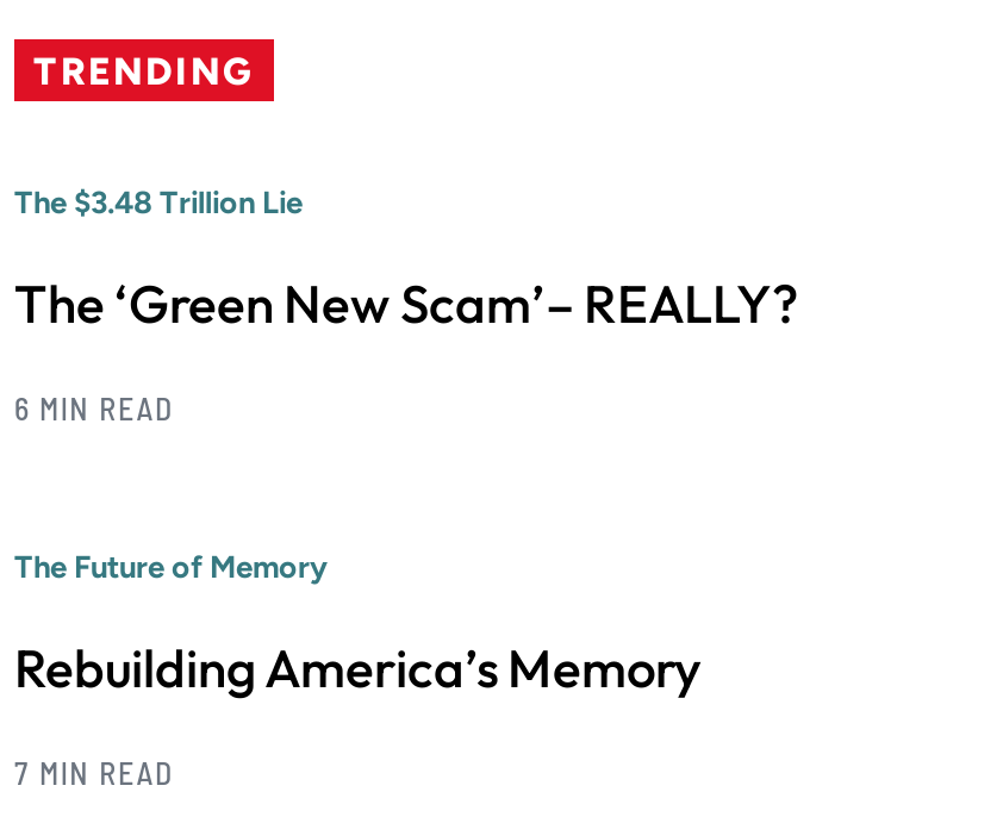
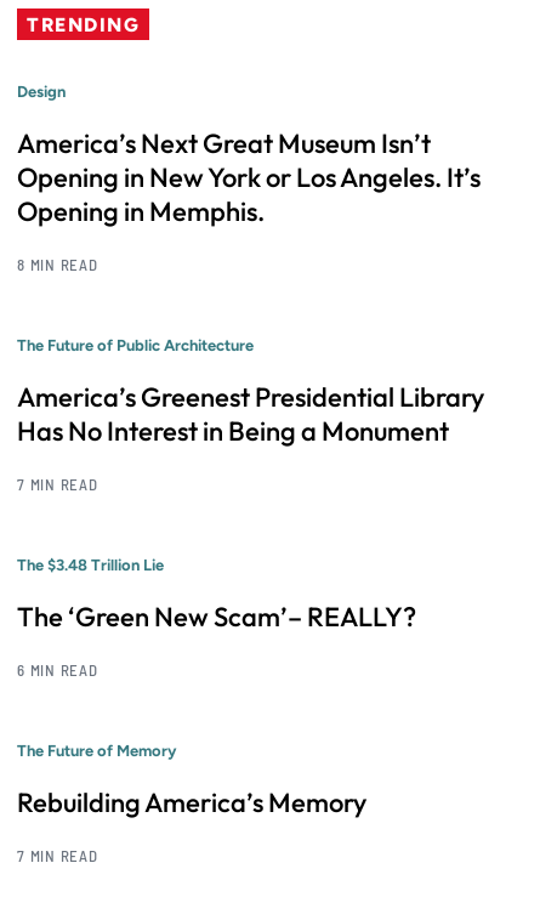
none -> [17,83,481,274] Design | America’s Next Great Museum Isn’t | Opening in New York or Los Angeles. It’s | Opening in Memphis. | 8 MIN READ
none -> [17,336,484,494] The Future of Public Architecture | America’s Greenest Presidential Library | Has No Interest in Being a Monument | 7 MIN READ

